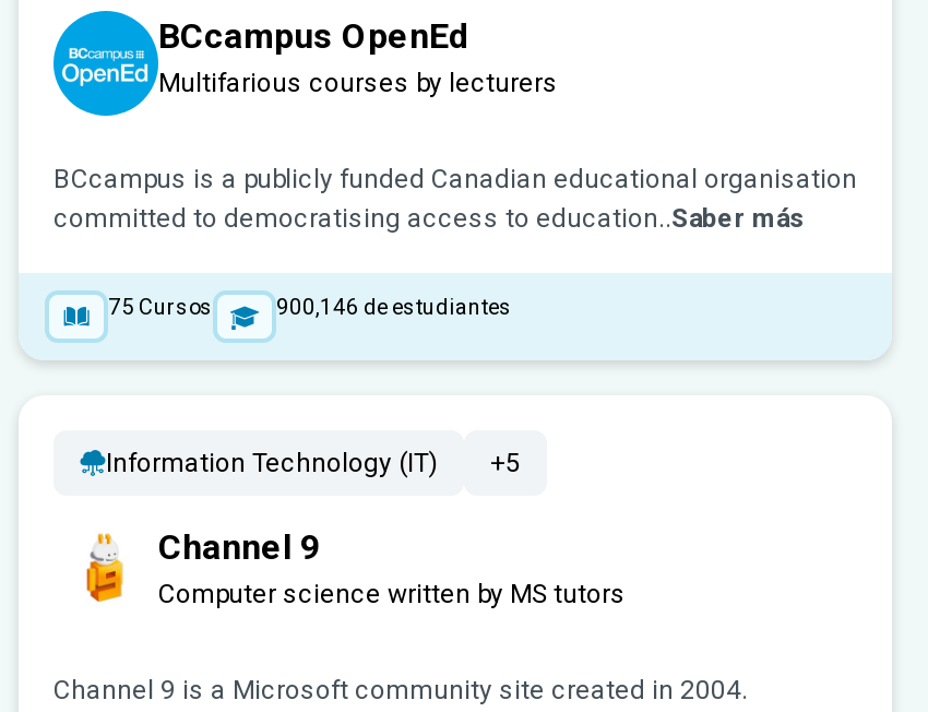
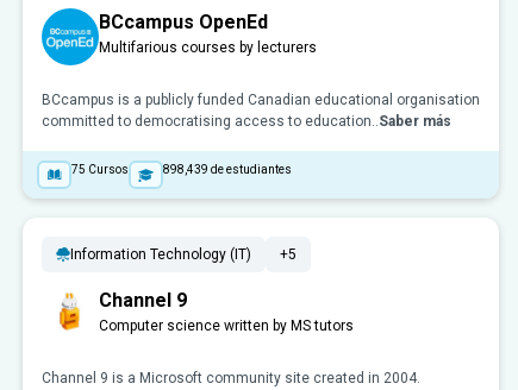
[276,296,512,320] 900,146 de estudiantes -> [163,163,292,176] 898,439 de estudiantes

